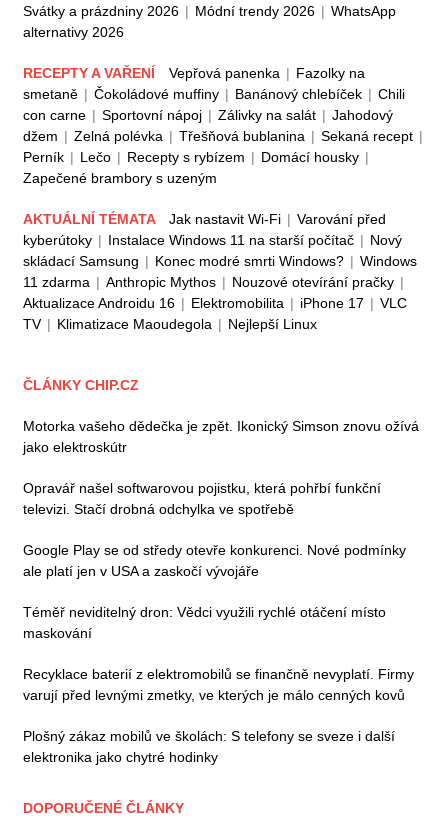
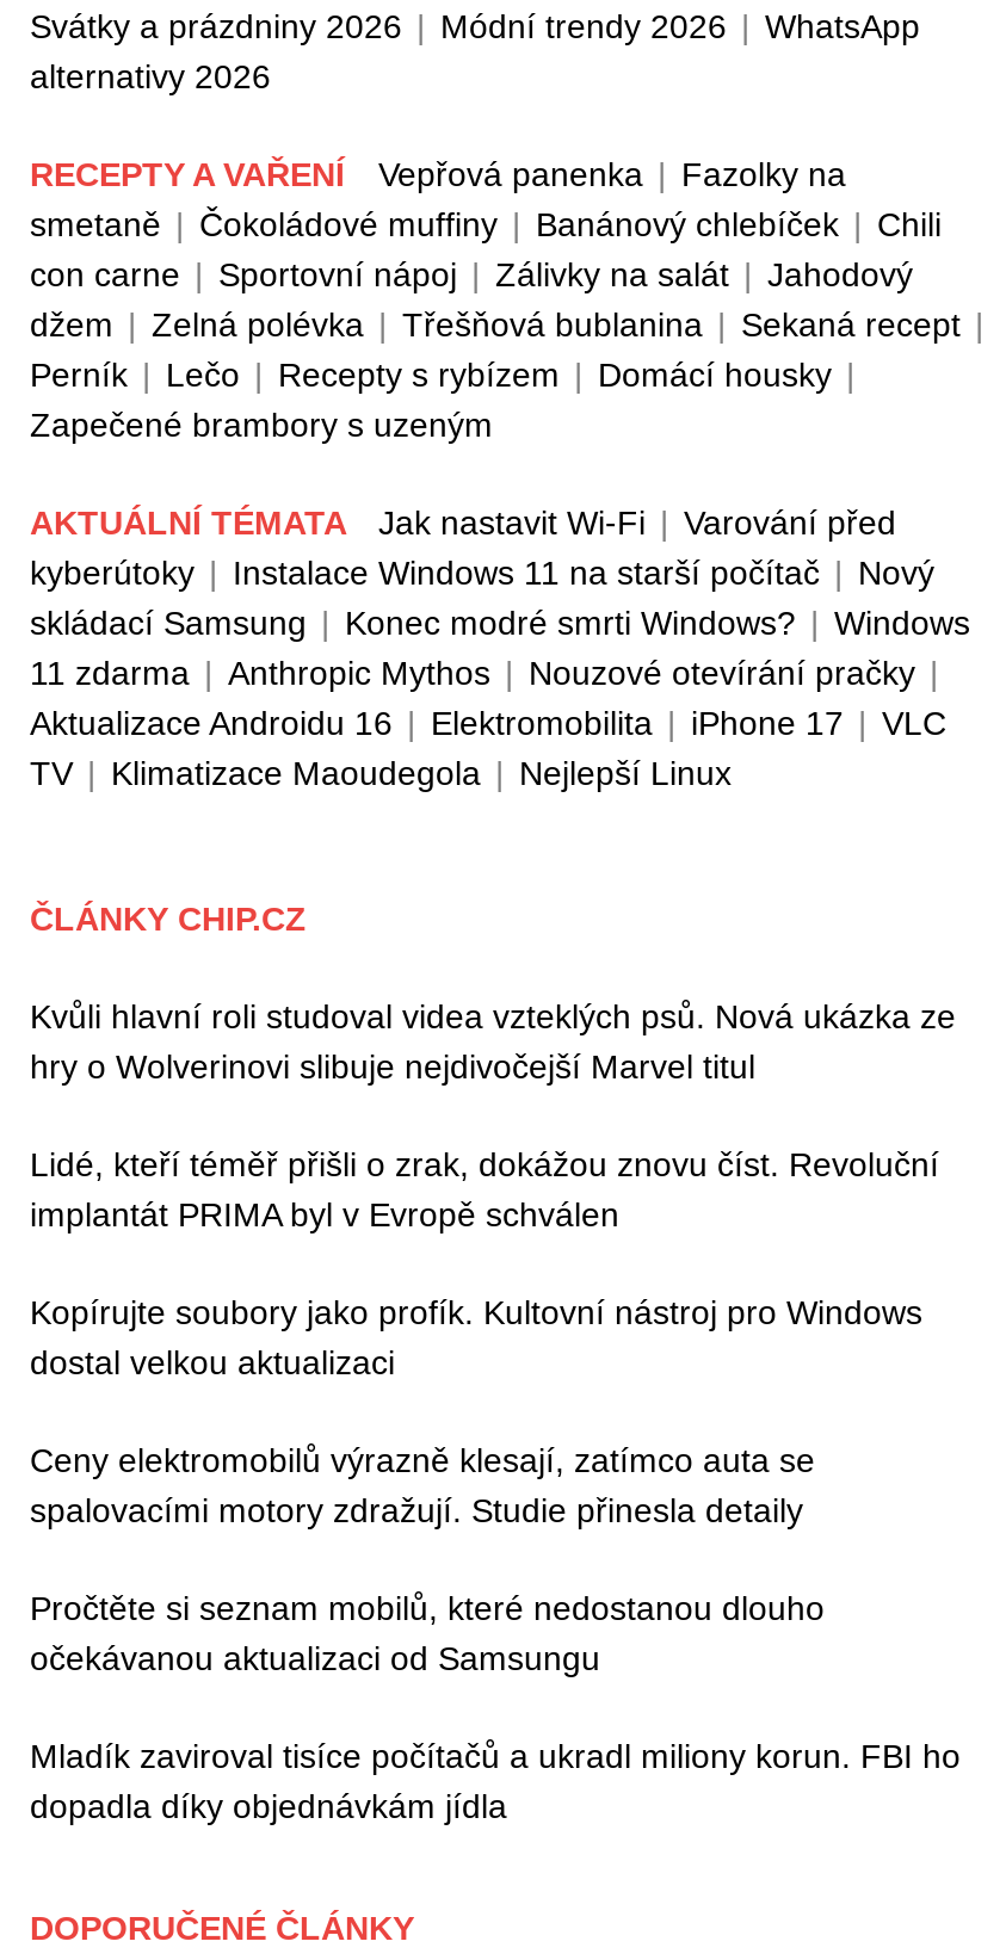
[23,418,419,455] Motorka vašeho dědečka je zpět. Ikonický Simson znovu ožívá | jako elektroskútr -> [30,998,956,1086] Kvůli hlavní roli studoval videa vzteklých psů. Nová ukázka ze | hry o Wolverinovi slibuje nejdivočejší Marvel titul
[23,480,381,517] Opravář našel softwarovou pojistku, která pohřbí funkční | televizi. Stačí drobná odchylka ve spotřebě -> [30,1146,939,1234] Lidé, kteří téměř přišli o zrak, dokážou znovu číst. Revoluční | implantát PRIMA byl v Evropě schválen
[23,542,406,579] Google Play se od středy otevře konkurenci. Nové podmínky | ale platí jen v USA a zaskočí vývojáře -> [30,1294,922,1382] Kopírujte soubory jako profík. Kultovní nástroj pro Windows | dostal velkou aktualizaci
[23,604,386,641] Téměř neviditelný dron: Vědci využili rychlé otáčení místo | maskování -> [30,1442,815,1530] Ceny elektromobilů výrazně klesají, zatímco auta se | spalovacími motory zdražují. Studie přinesla detaily
[23,666,414,703] Recyklace baterií z elektromobilů se finančně nevyplatí. Firmy | varují před levnými zmetky, ve kterých je málo cenných kovů -> [30,1589,825,1678] Pročtěte si seznam mobilů, které nedostanou dlouho | očekávanou aktualizaci od Samsungu
[23,728,395,765] Plošný zákaz mobilů ve školách: S telefony se sveze i další | elektronika jako chytré hodinky -> [30,1737,961,1826] Mladík zaviroval tisíce počítačů a ukradl miliony korun. FBI ho | dopadla díky objednávkám jídla

